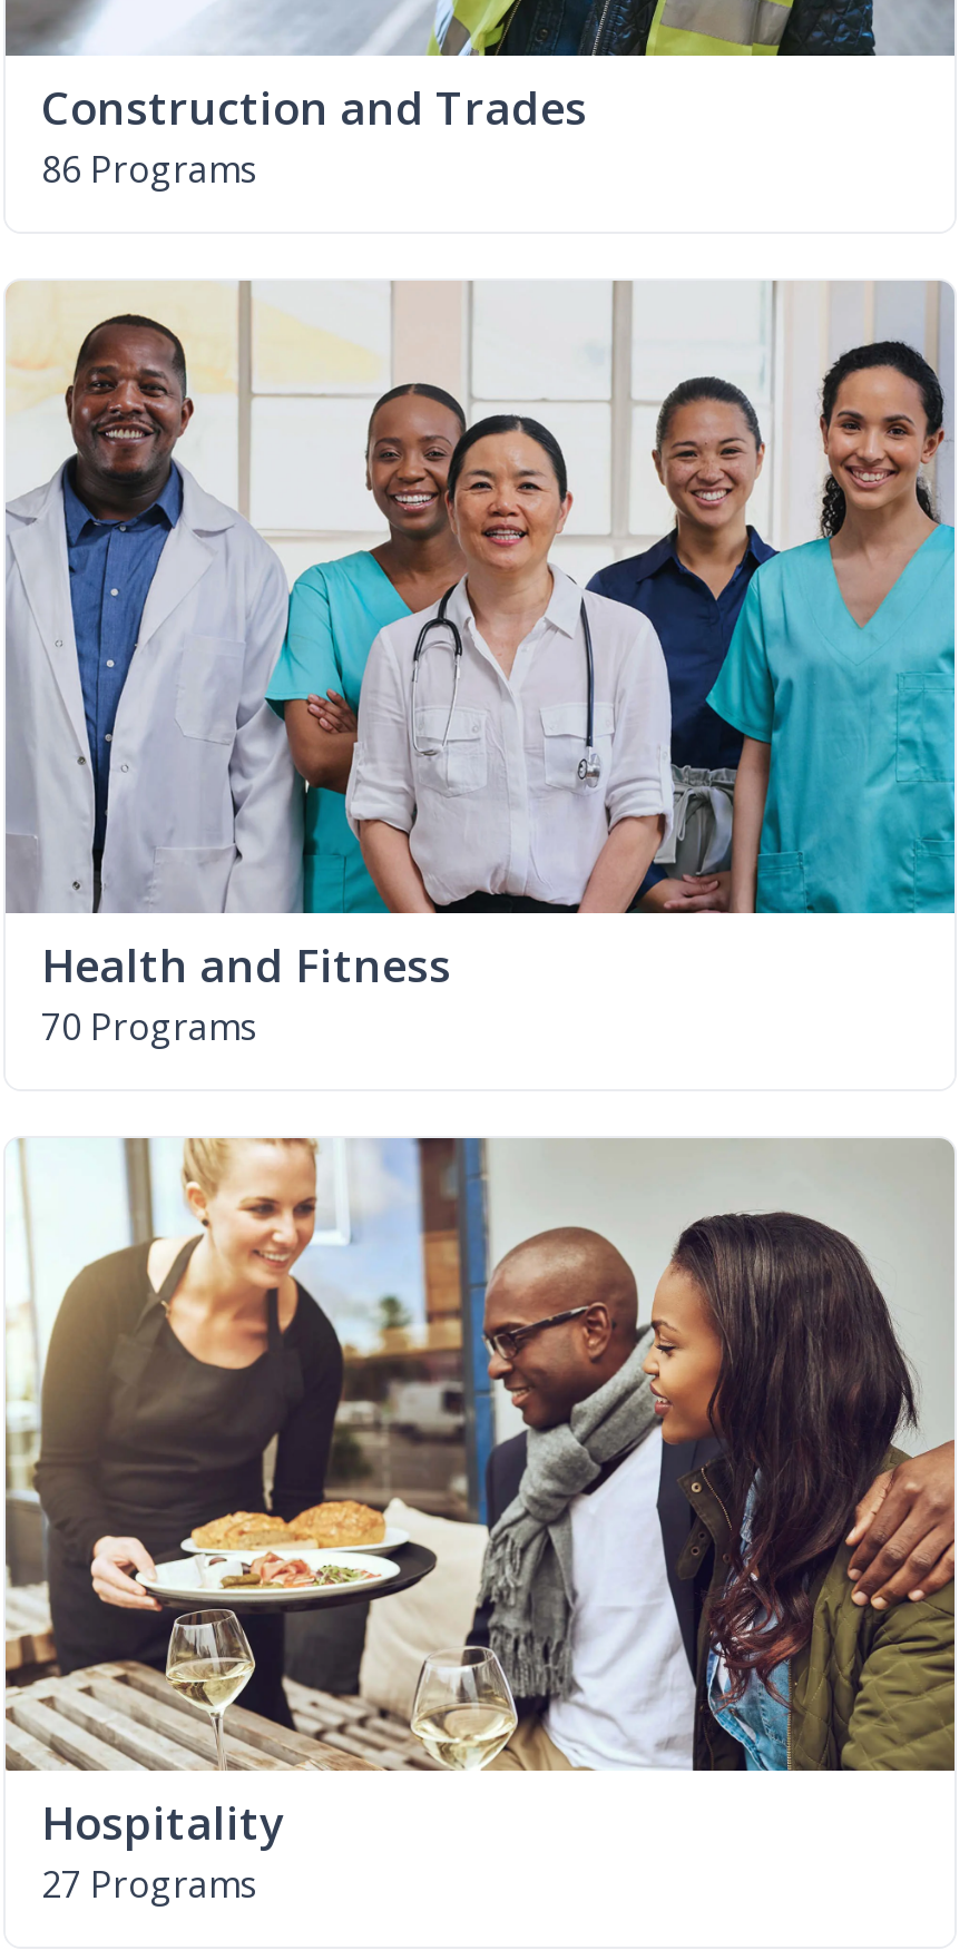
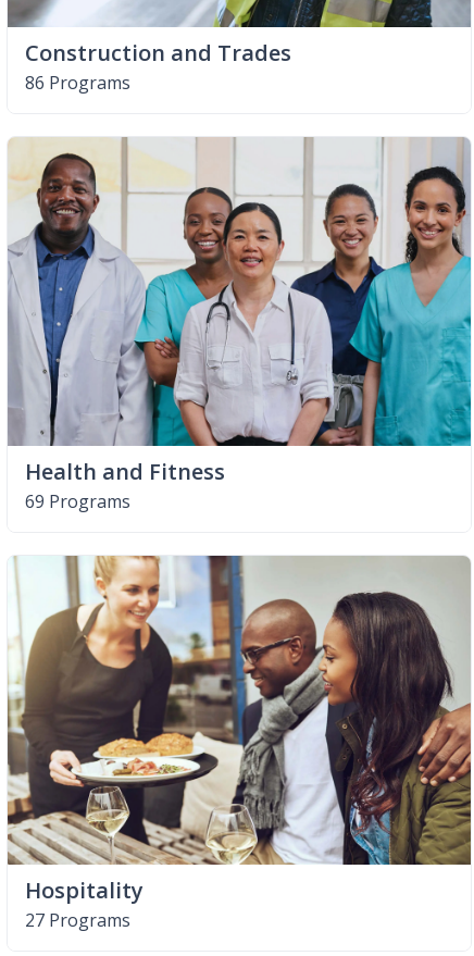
[41,1003,257,1052] 70 Programs -> [25,490,130,514] 69 Programs

